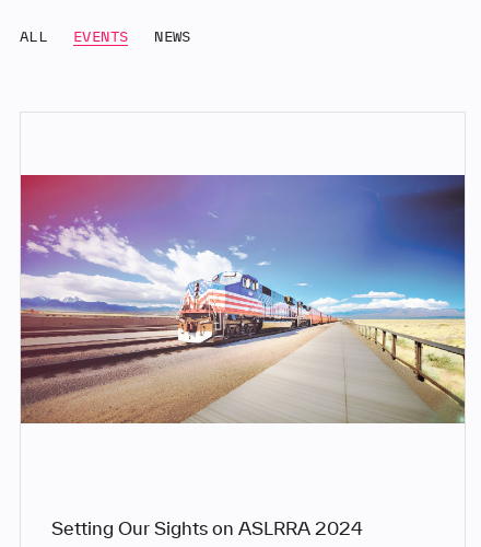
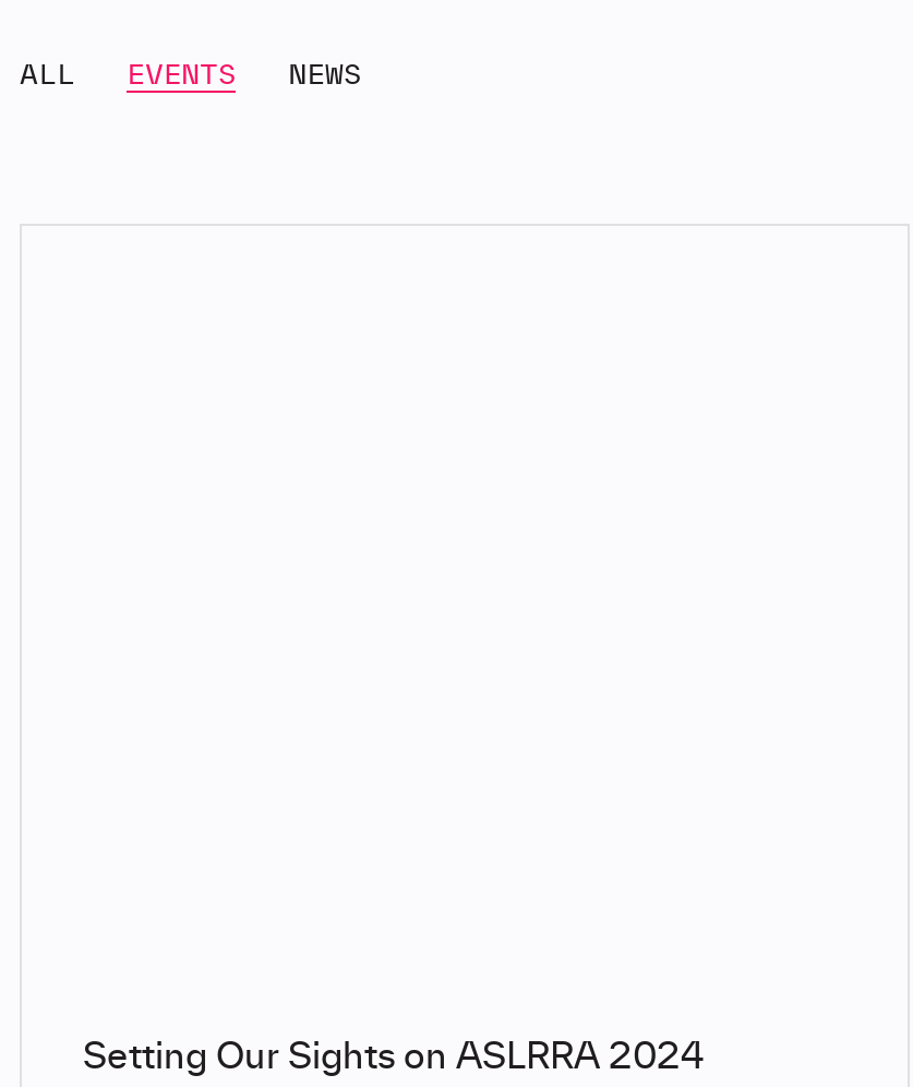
[20,174,466,424] [image] -> none

